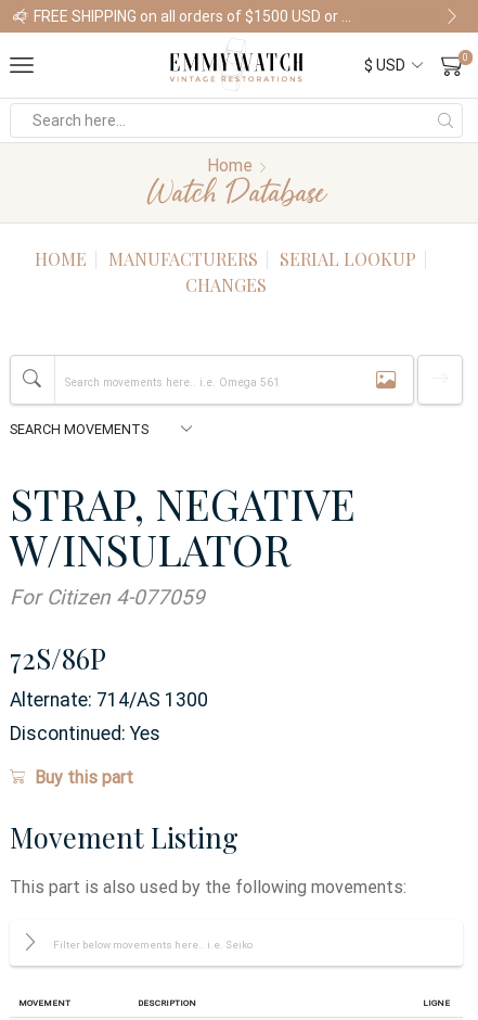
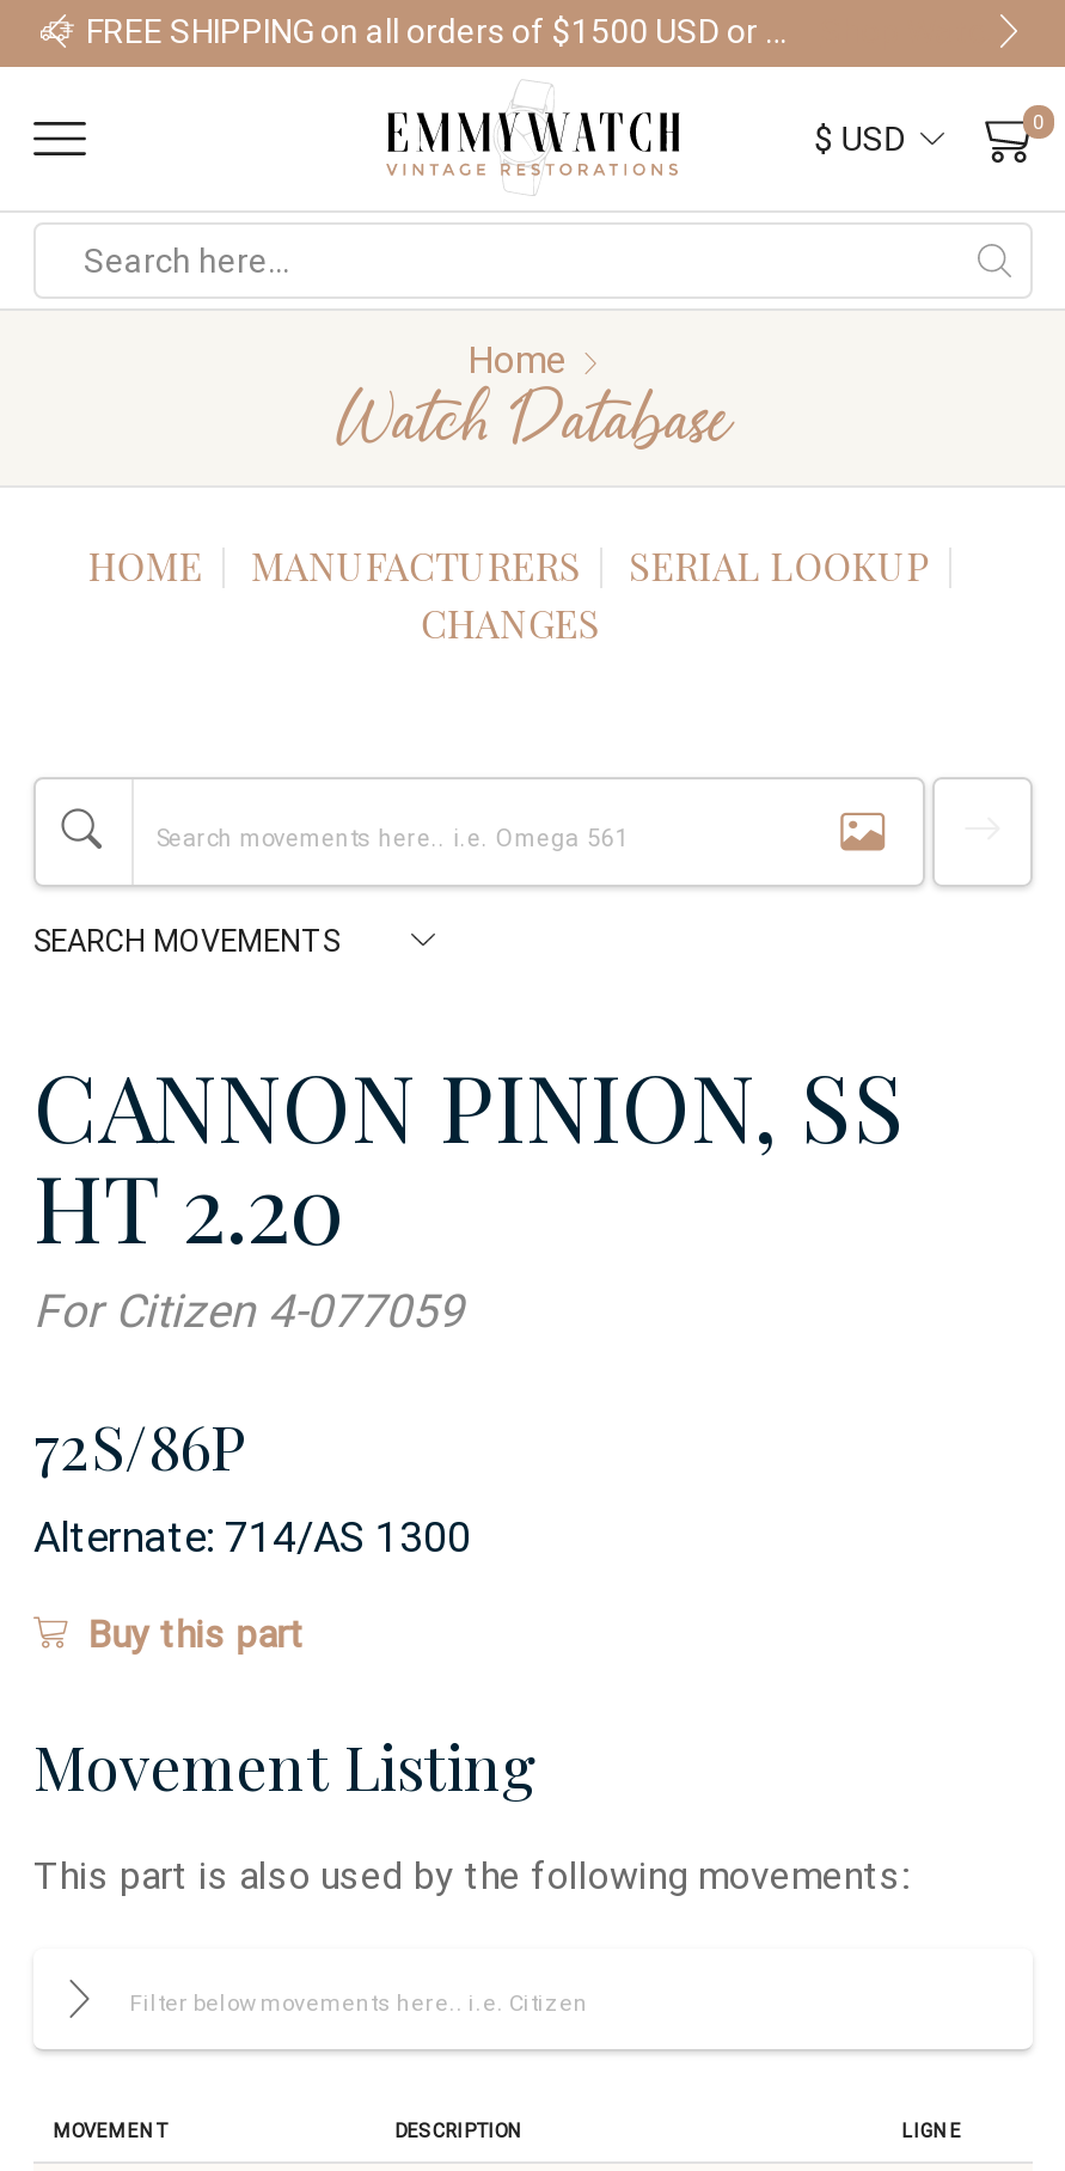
[10,475,356,577] STRAP, NEGATIVE | W/INSULATOR -> [33,1042,906,1267] CANNON PINION, SS | HT 2.20
[10,722,160,744] Discontinued: Yes -> none

